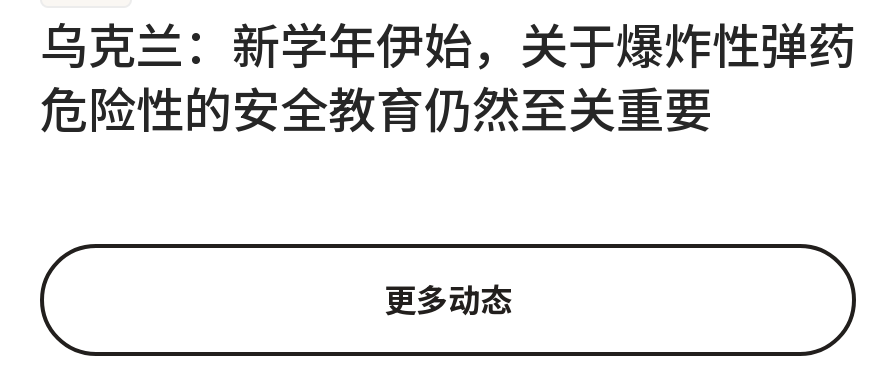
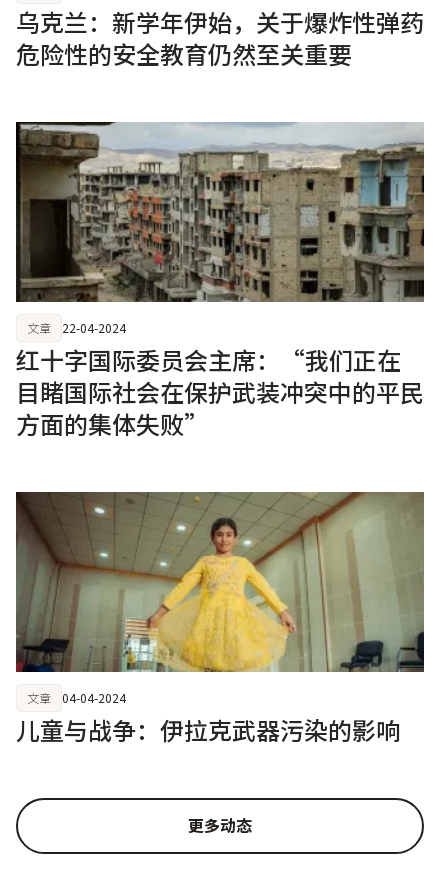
none -> [15,121,425,335] [image] | 文章 | 22-04-2024
none -> [15,491,425,705] [image] | 文章 | 04-04-2024
none -> [16,341,424,440] 红十字国际委员会主席：“我们正在 | 目睹国际社会在保护武装冲突中的平民 | 方面的集体失败”
none -> [16,711,400,746] 儿童与战争：伊拉克武器污染的影响

